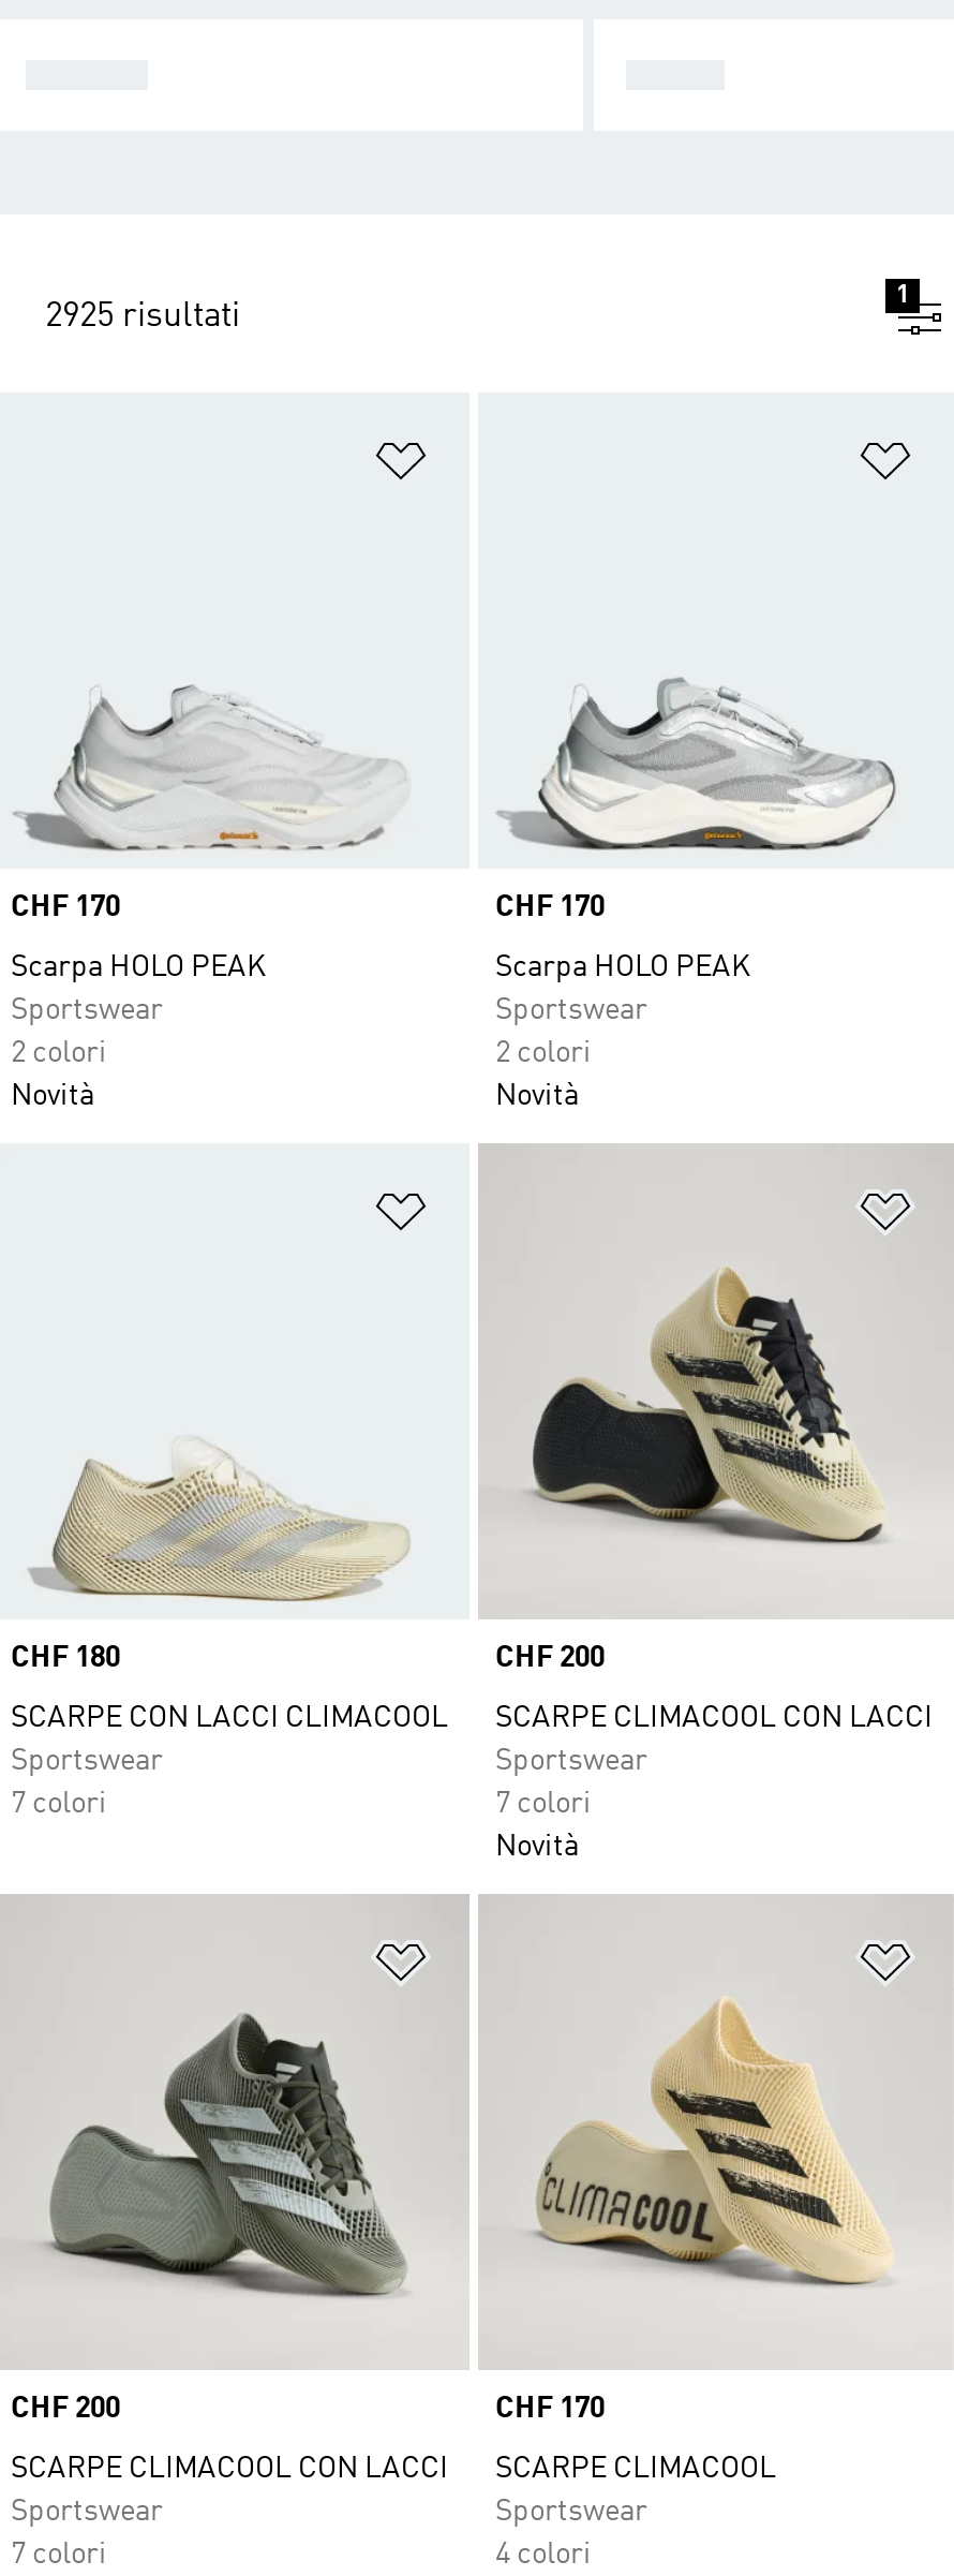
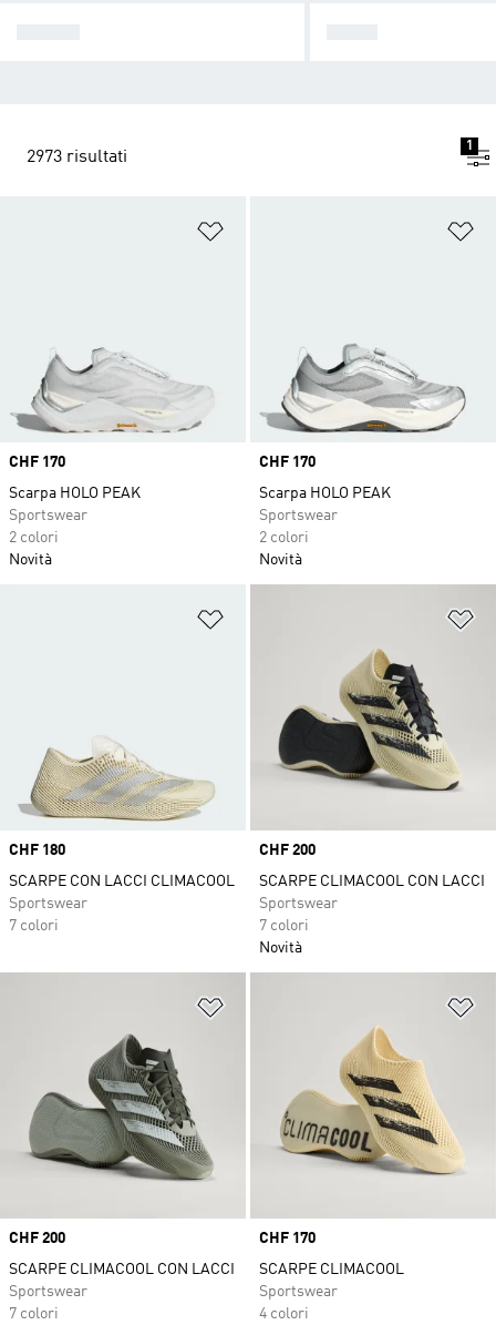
[45,300,240,334] 2925 risultati -> [27,148,127,166] 2973 risultati

